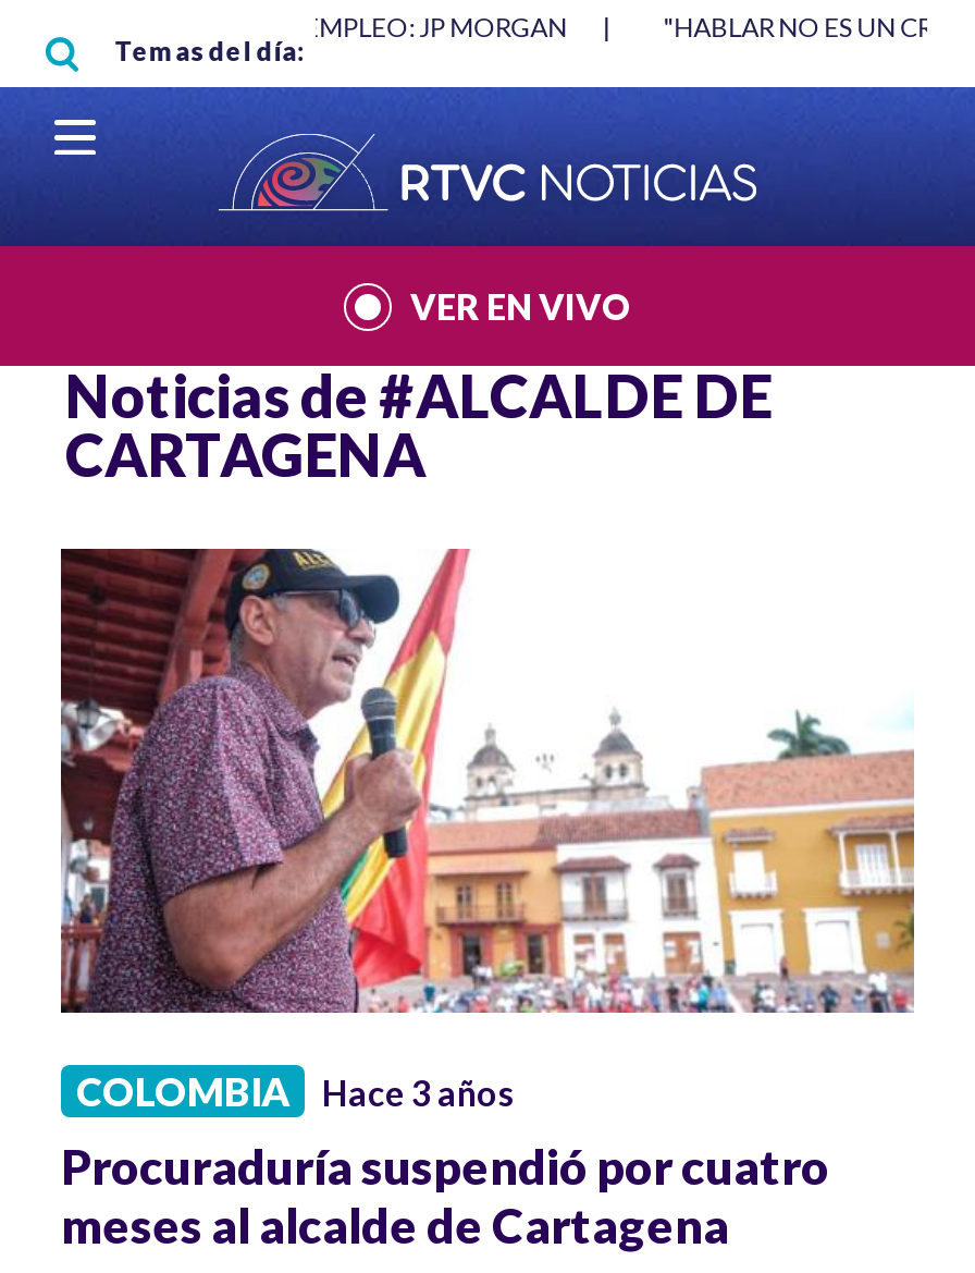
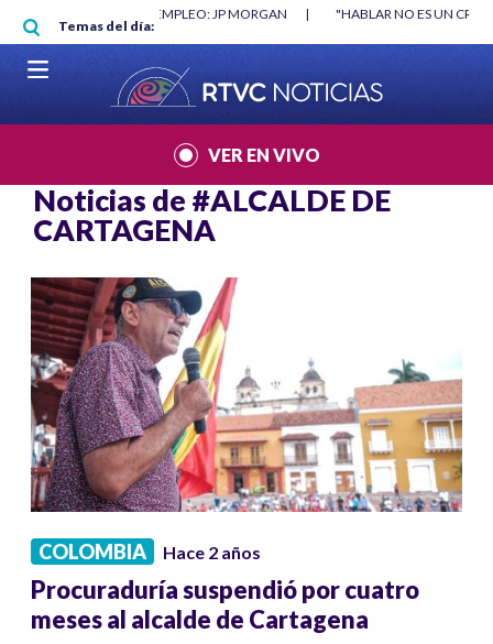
[76,1068,516,1116] COLOMBIA Hace 3 años -> [39,540,261,564] COLOMBIA Hace 2 años

